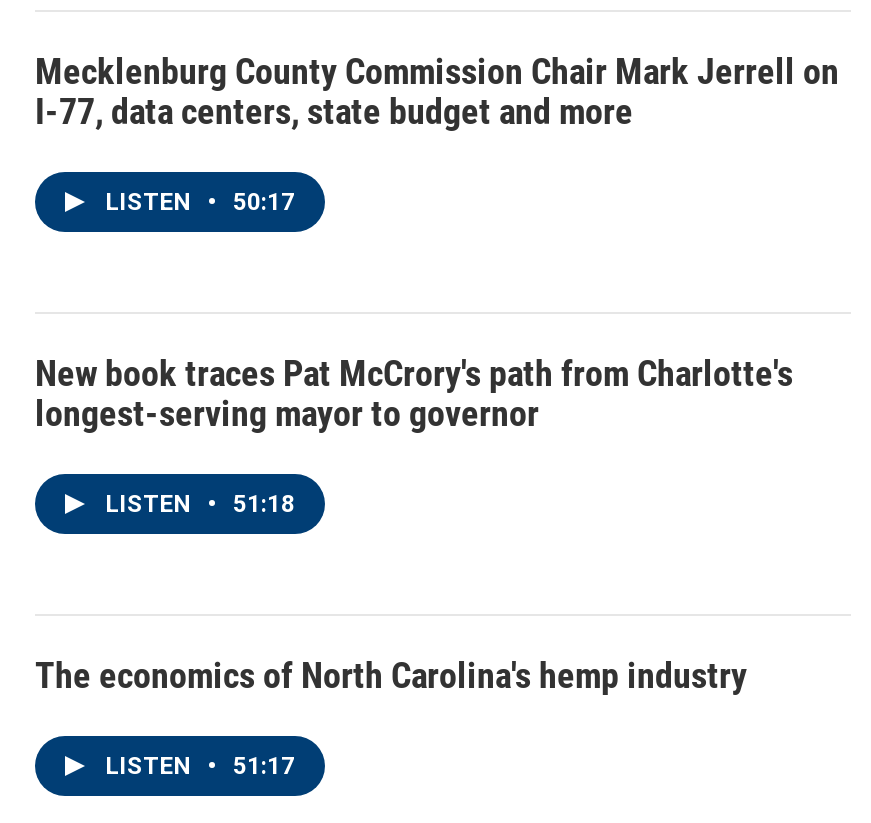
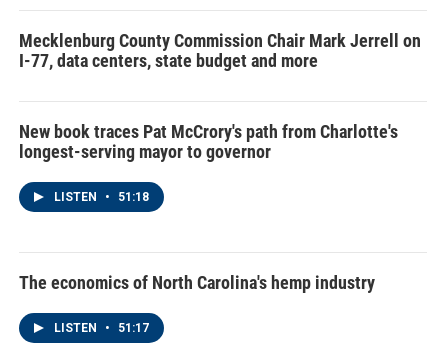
[105,187,295,215] LISTEN • 50:17 -> none

